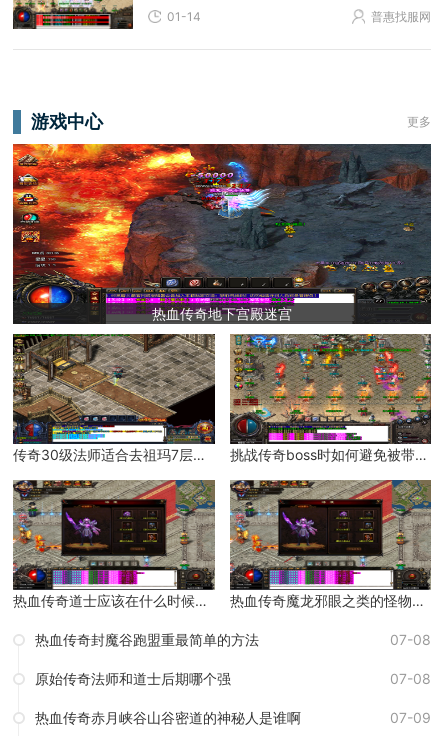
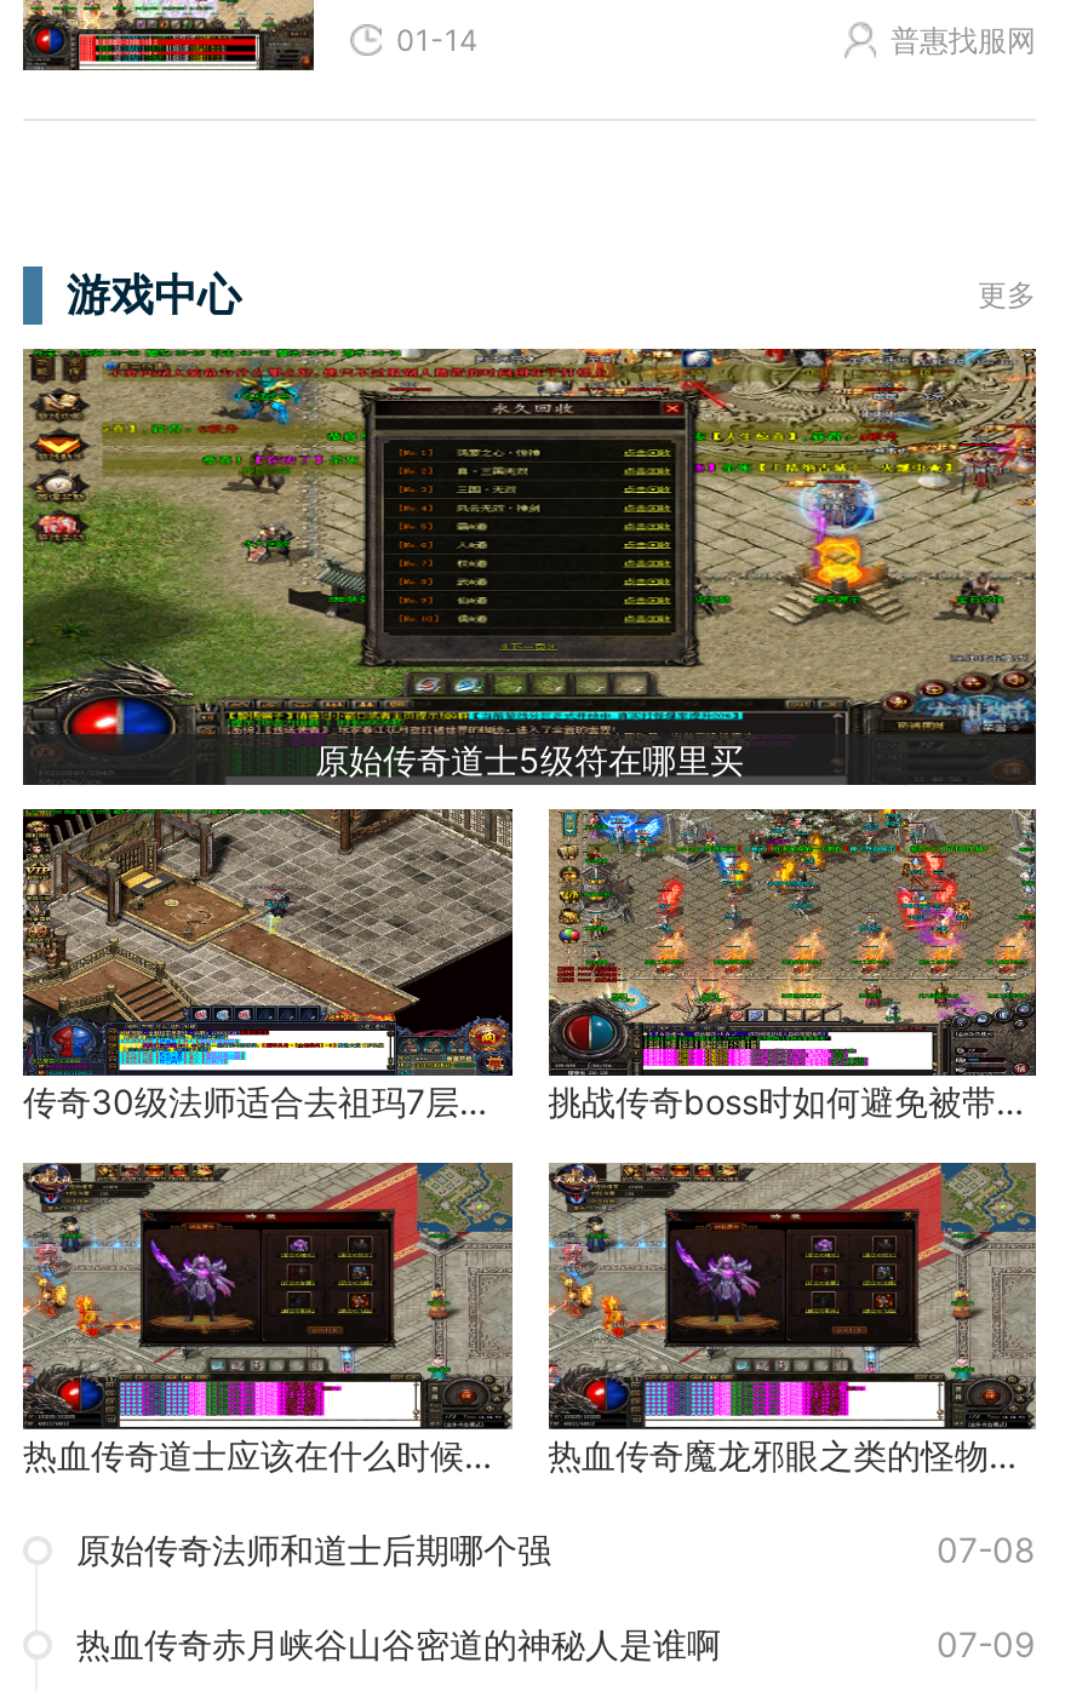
[12,143,432,322] [image] | 热血传奇地下宫殿迷宫 -> [21,346,1038,785] [image] | 原始传奇道士5级符在哪里买
[35,631,431,648] 热血传奇封魔谷跑盟重最简单的方法 | 07-08 -> none

